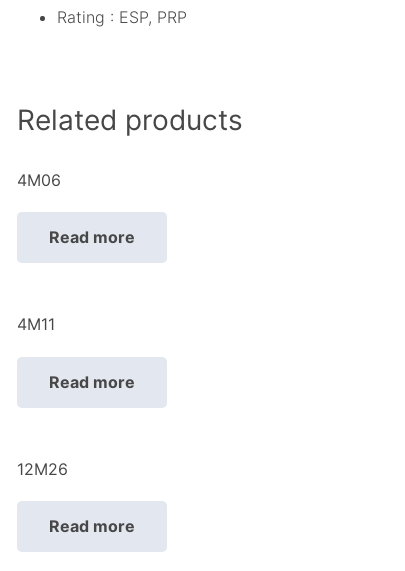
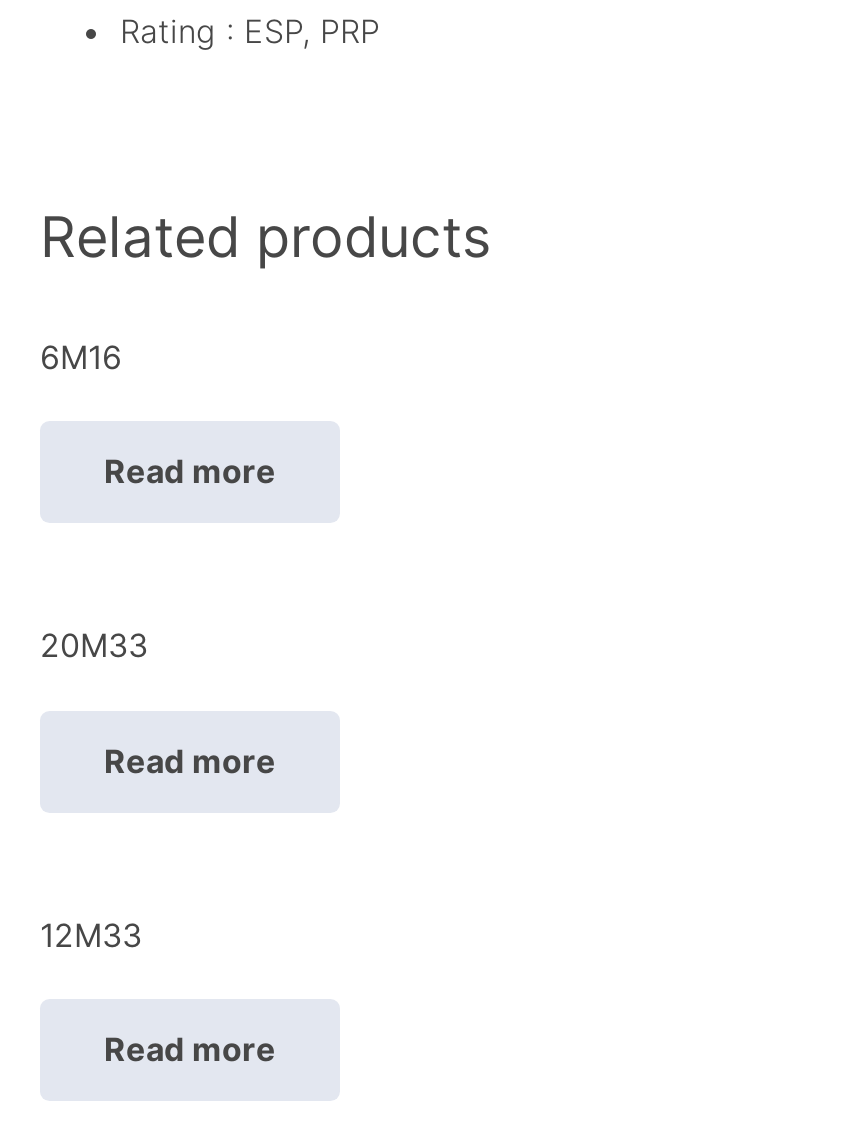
[17,170,61,190] 4M06 -> [40,336,122,376] 6M16
[17,314,55,334] 4M11 -> [40,625,148,665] 20M33
[17,459,68,479] 12M26 -> [40,914,142,954] 12M33

